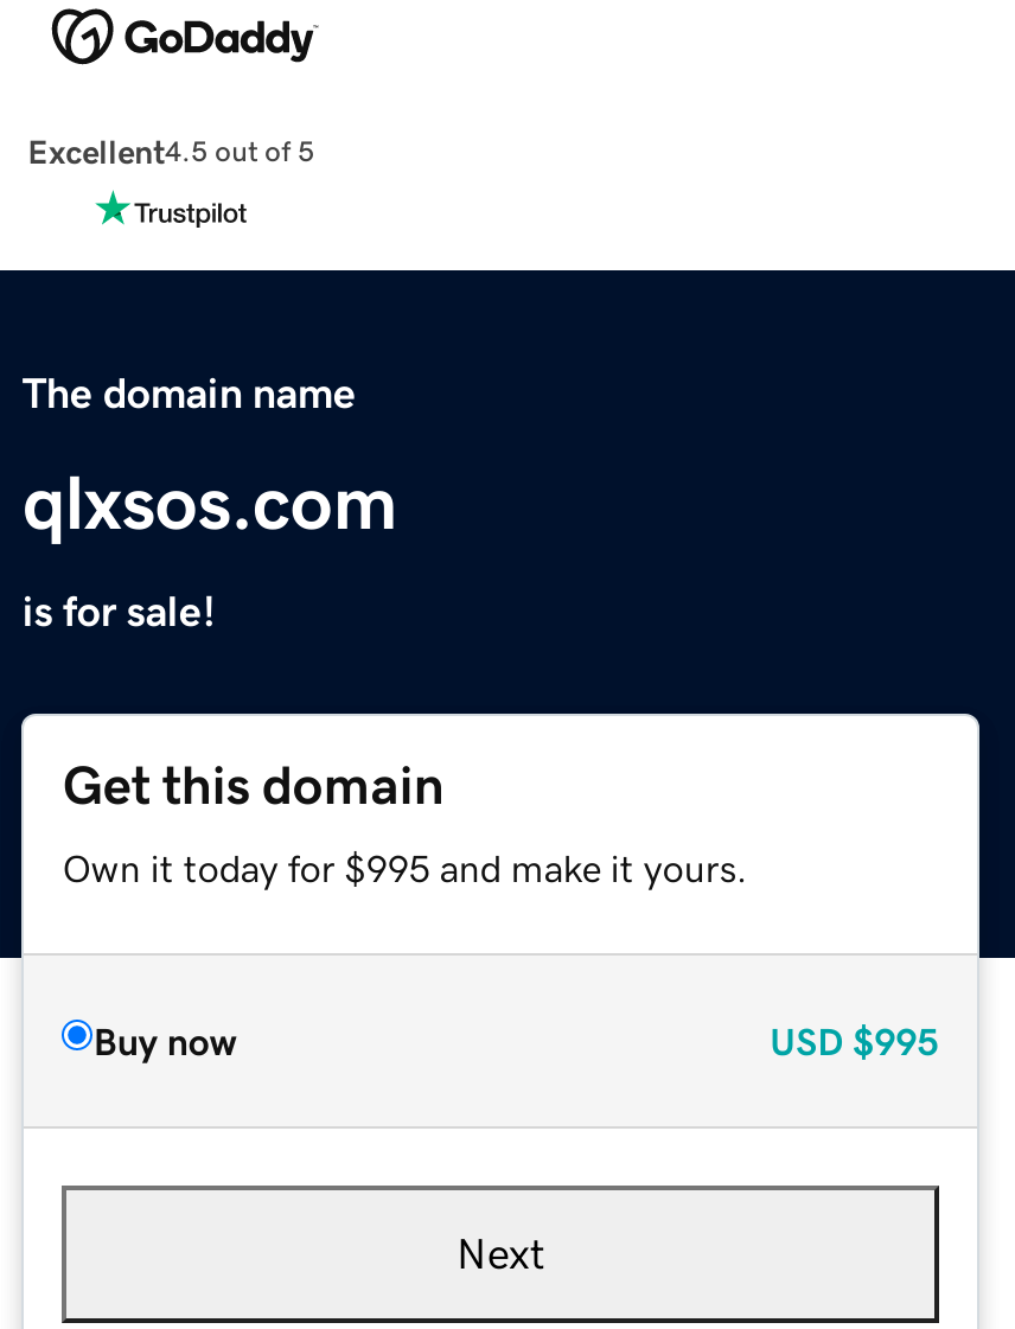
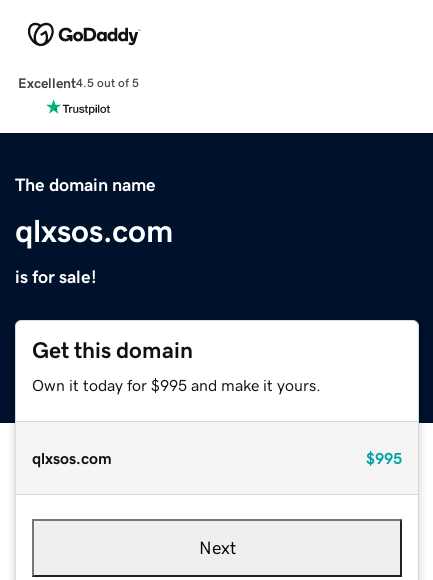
[93,1021,938,1059] Buy now | USD $995 -> [32,450,402,466] qlxsos.com | $995

